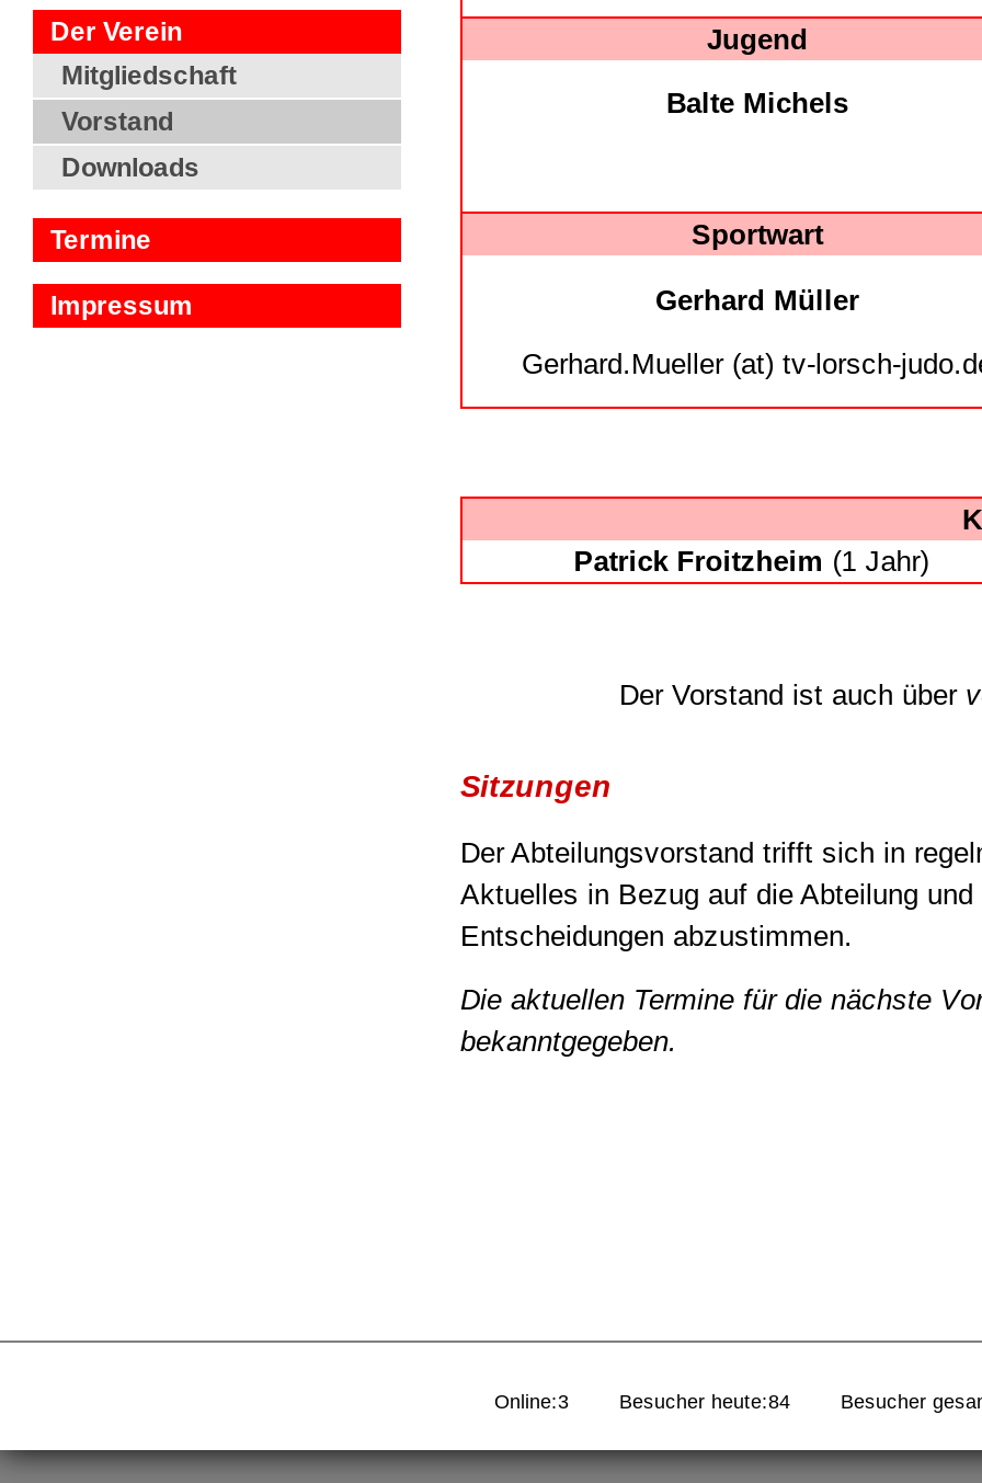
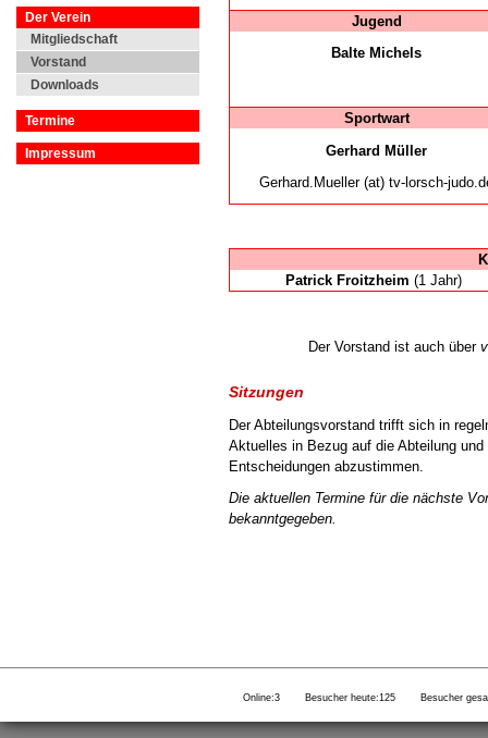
[619,1390,790,1412] Besucher heute:84 -> [305,692,395,703] Besucher heute:125

